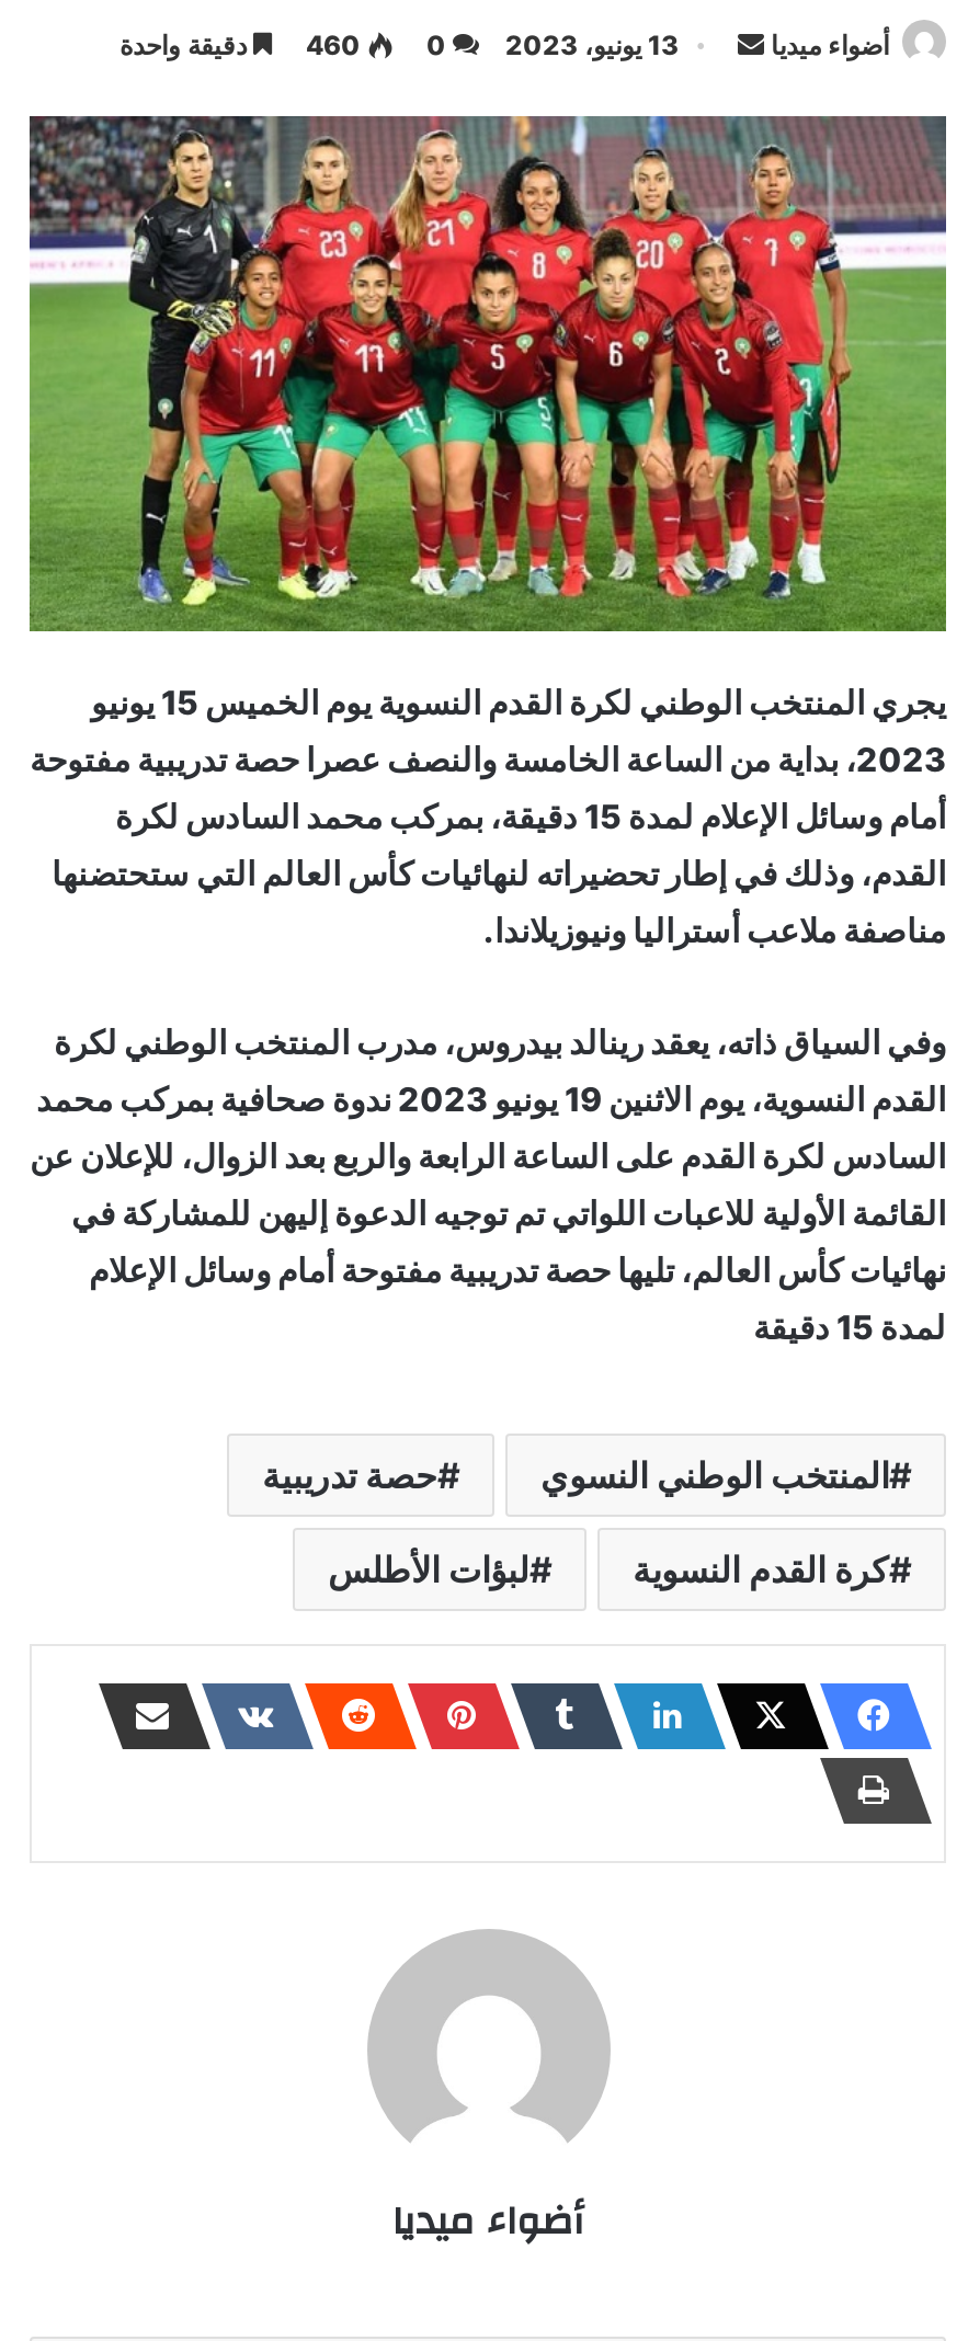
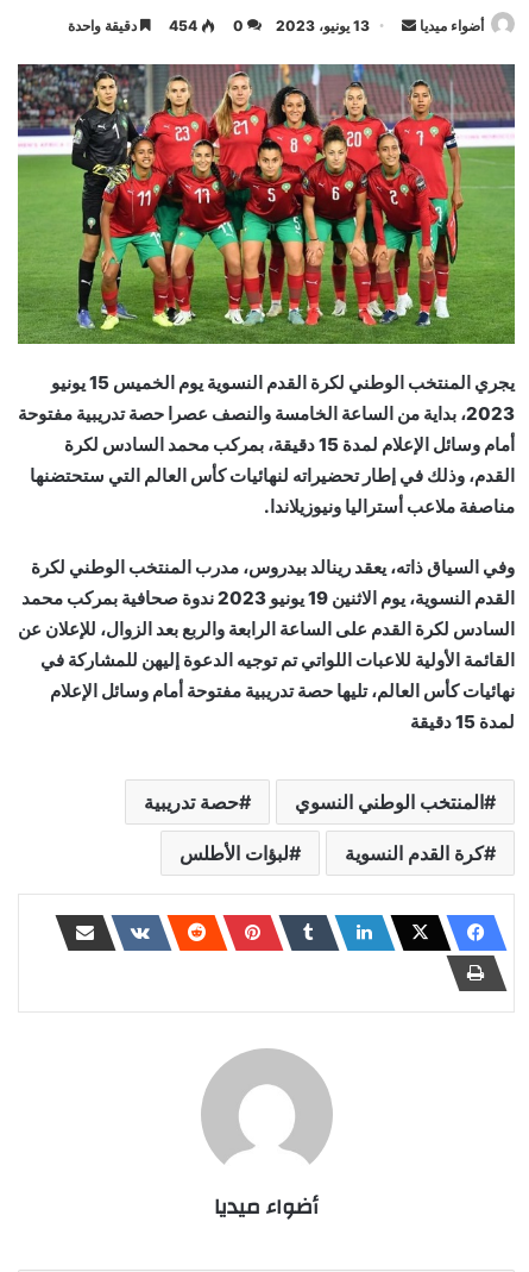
[119,28,446,61] 0 460 دقيقة واحدة -> [68,17,244,35] 0 454 دقيقة واحدة

